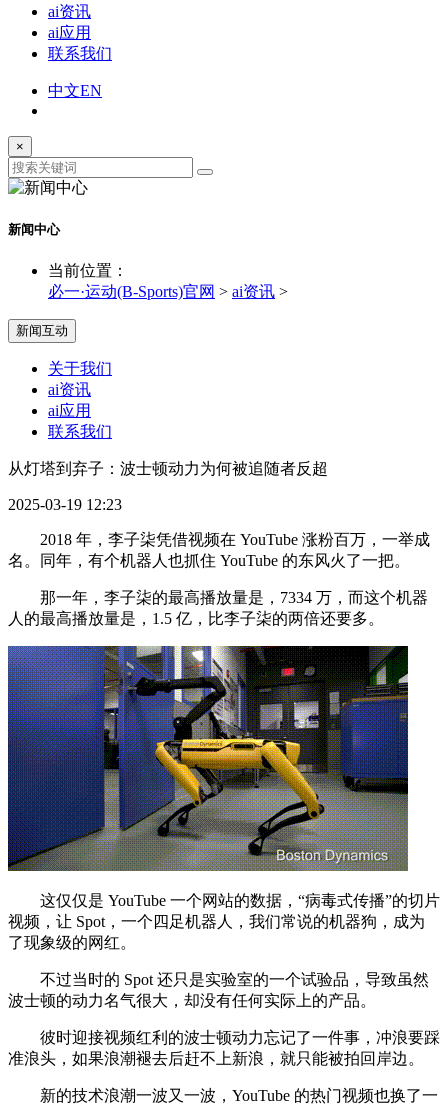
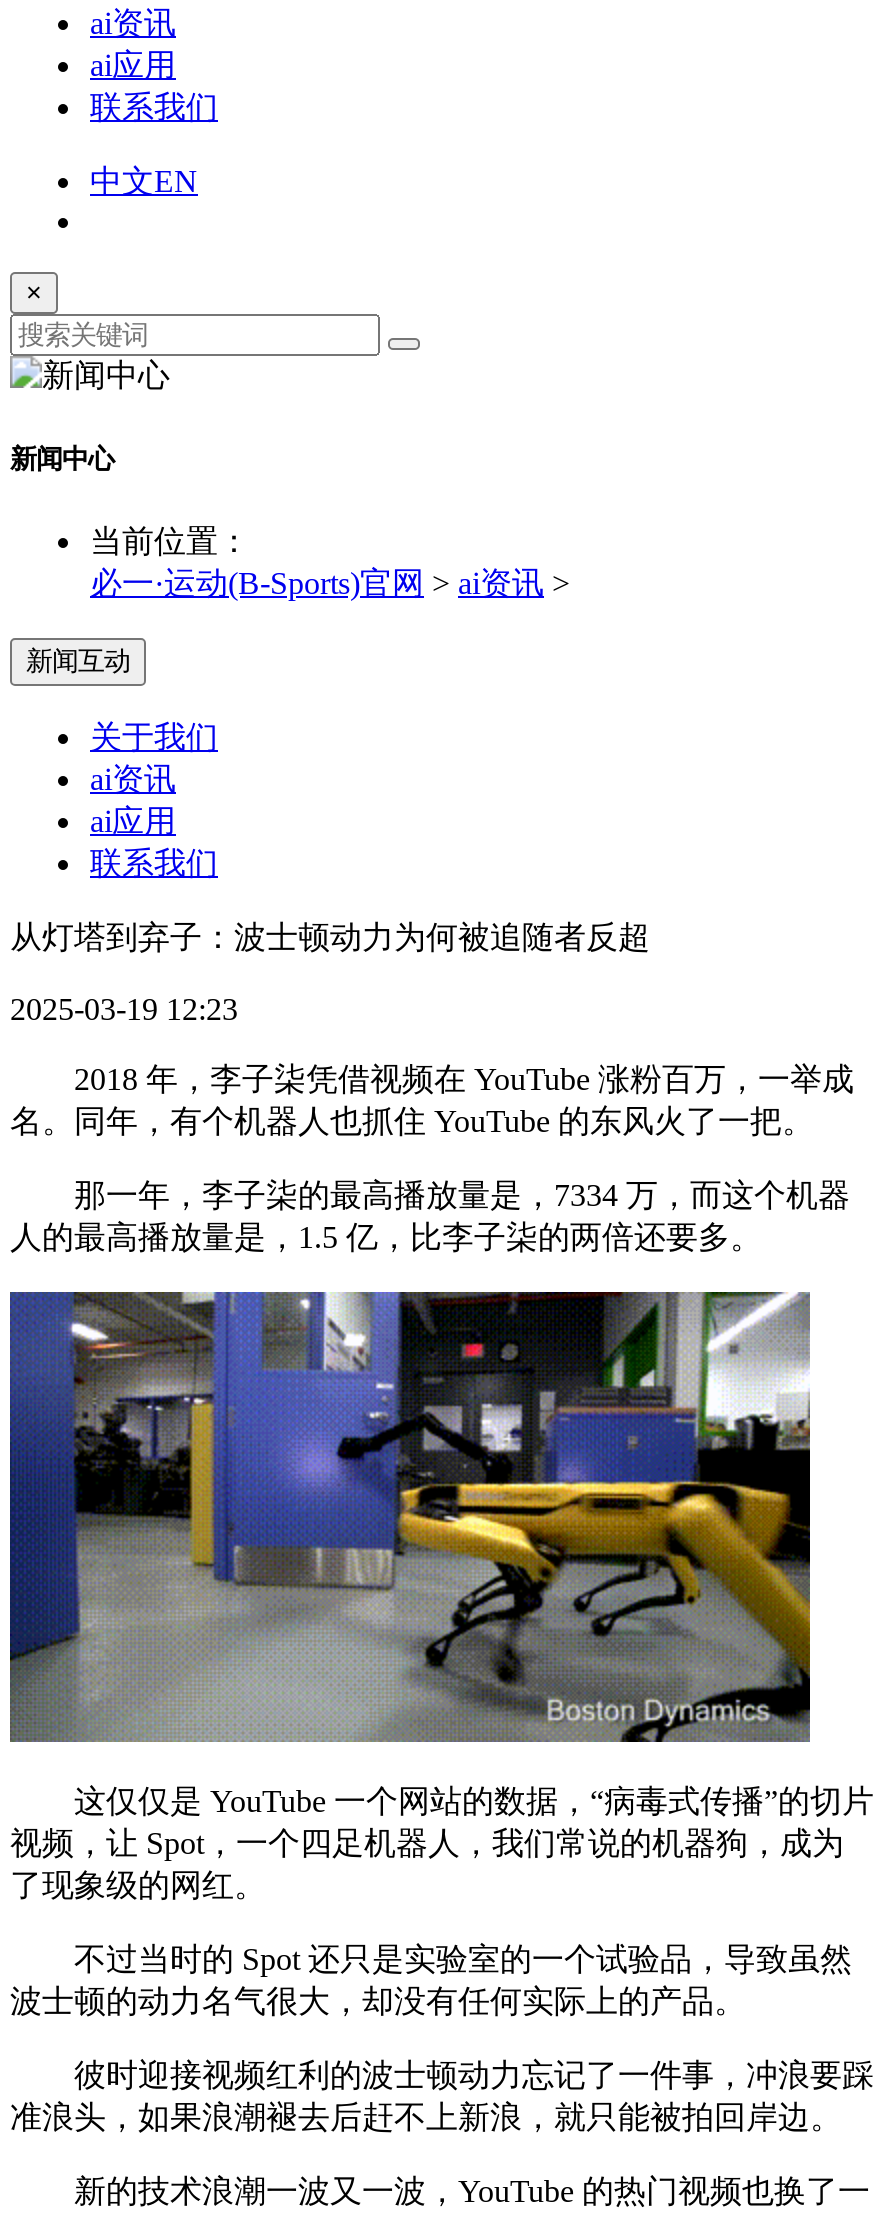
[8,645,409,870] [image] -> [10,1290,812,1742] [image]

